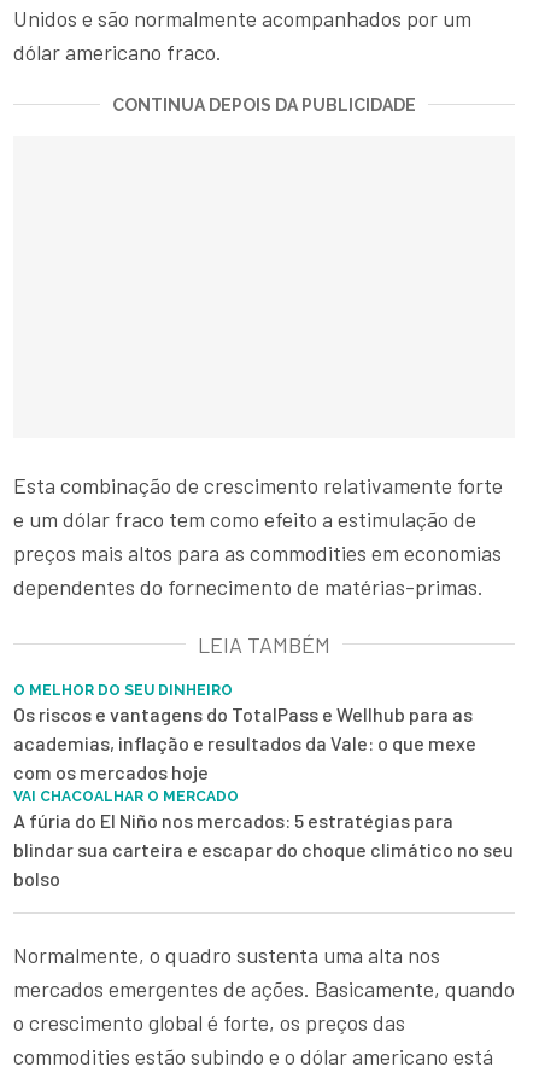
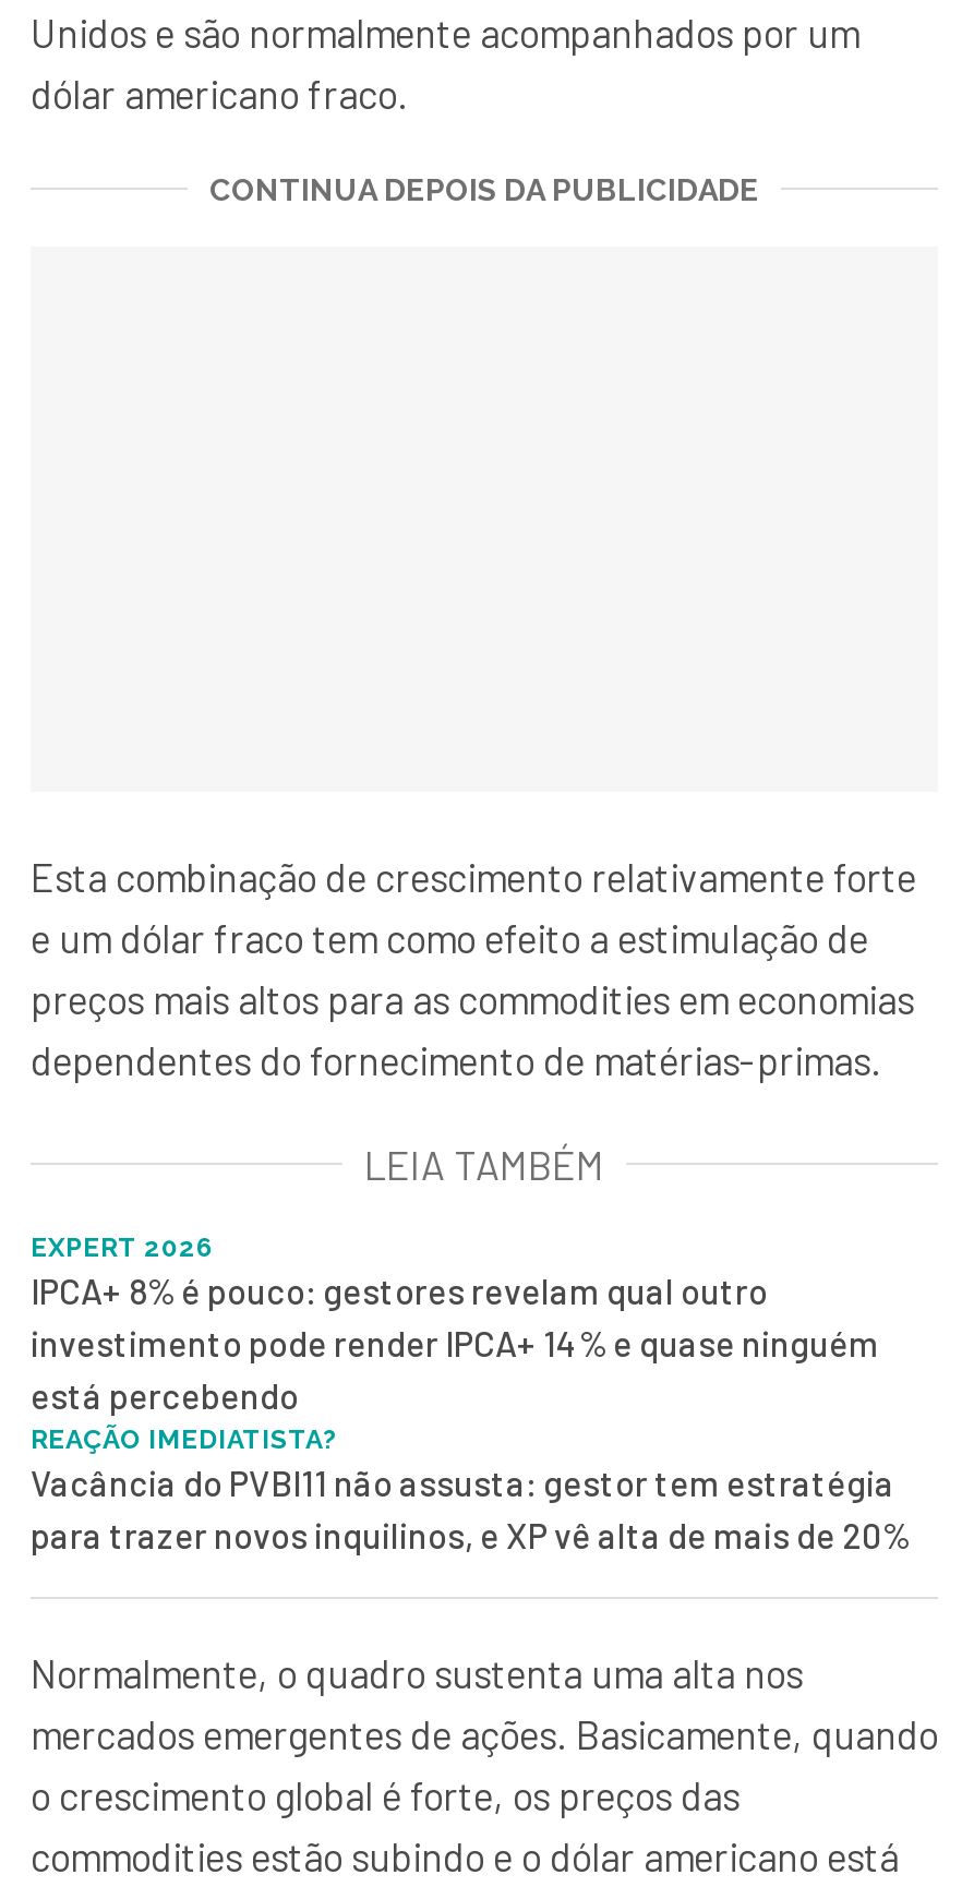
[13,681,514,889] O MELHOR DO SEU DINHEIRO | Os riscos e vantagens do TotalPass e Wellhub para as | academias, inflação e resultados da Vale: o que mexe | com os mercados hoje | VAI CHACOALHAR O MERCADO | A fúria do El Niño nos mercados: 5 estratégias para | blindar sua carteira e escapar do choque climático no seu | bolso -> [31,1232,910,1555] EXPERT 2026 | IPCA+ 8% é pouco: gestores revelam qual outro | investimento pode render IPCA+ 14% e quase ninguém | está percebendo | REAÇÃO IMEDIATISTA? | Vacância do PVBI11 não assusta: gestor tem estratégia | para trazer novos inquilinos, e XP vê alta de mais de 20%

